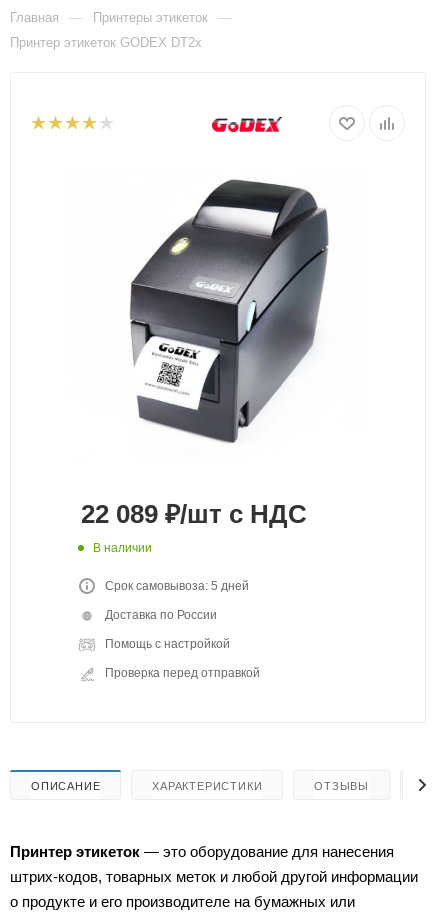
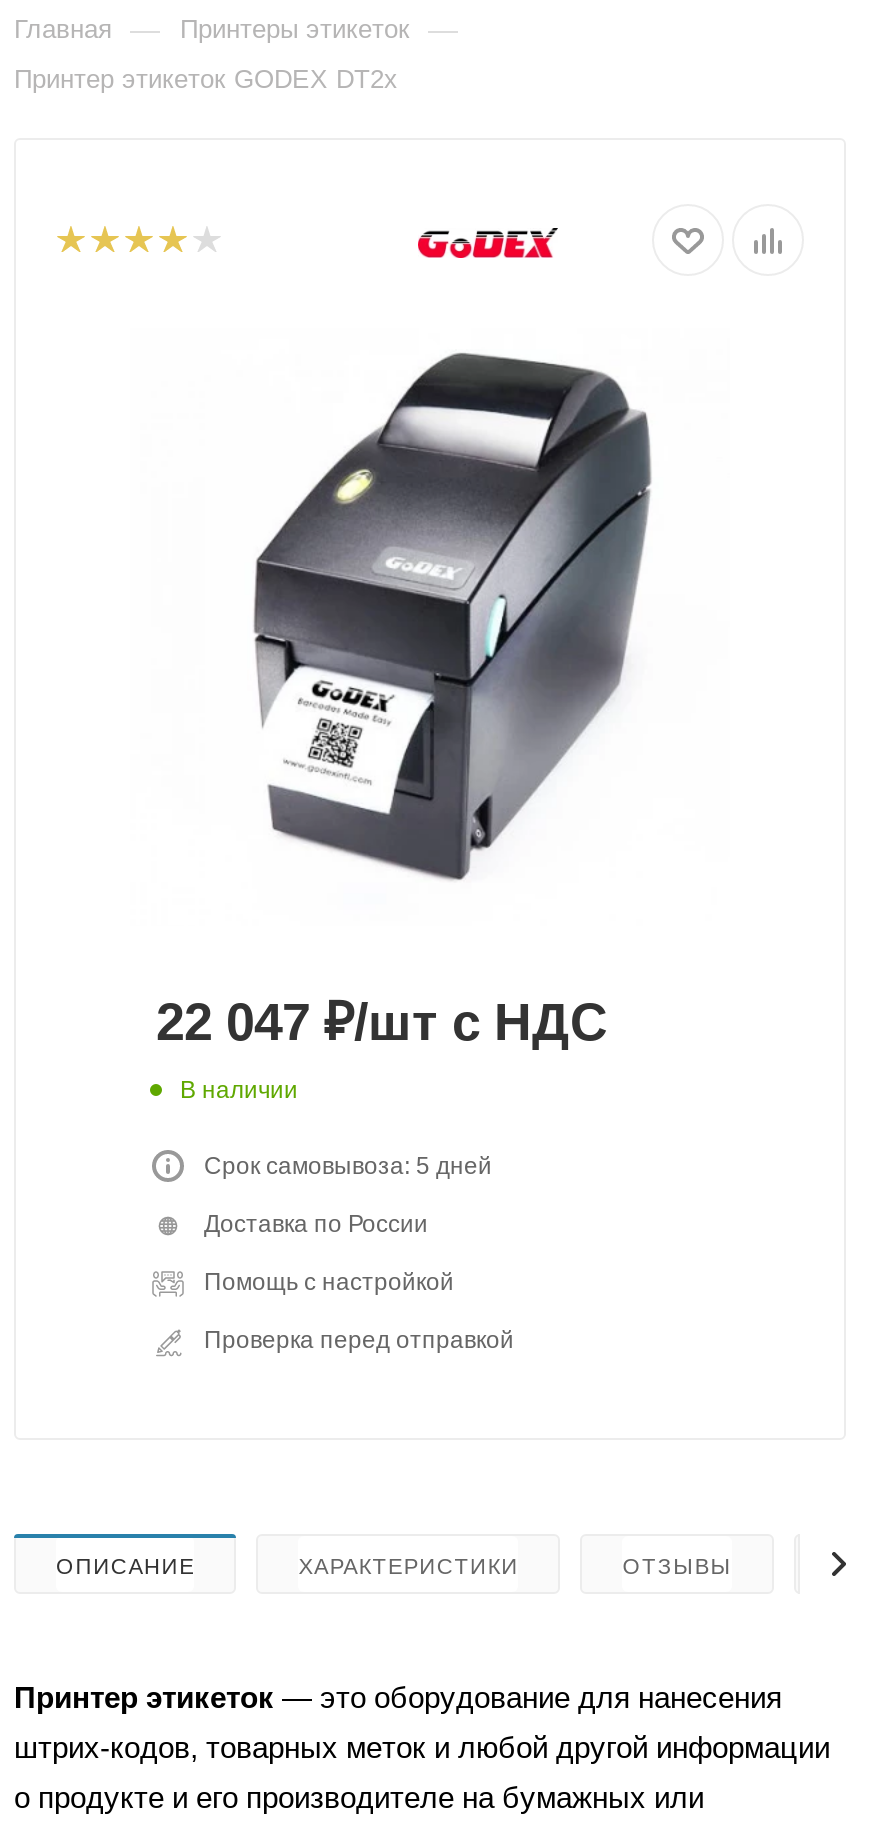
[81,499,307,529] 22 089 ₽/шт с НДС -> [156,992,608,1052] 22 047 ₽/шт с НДС

